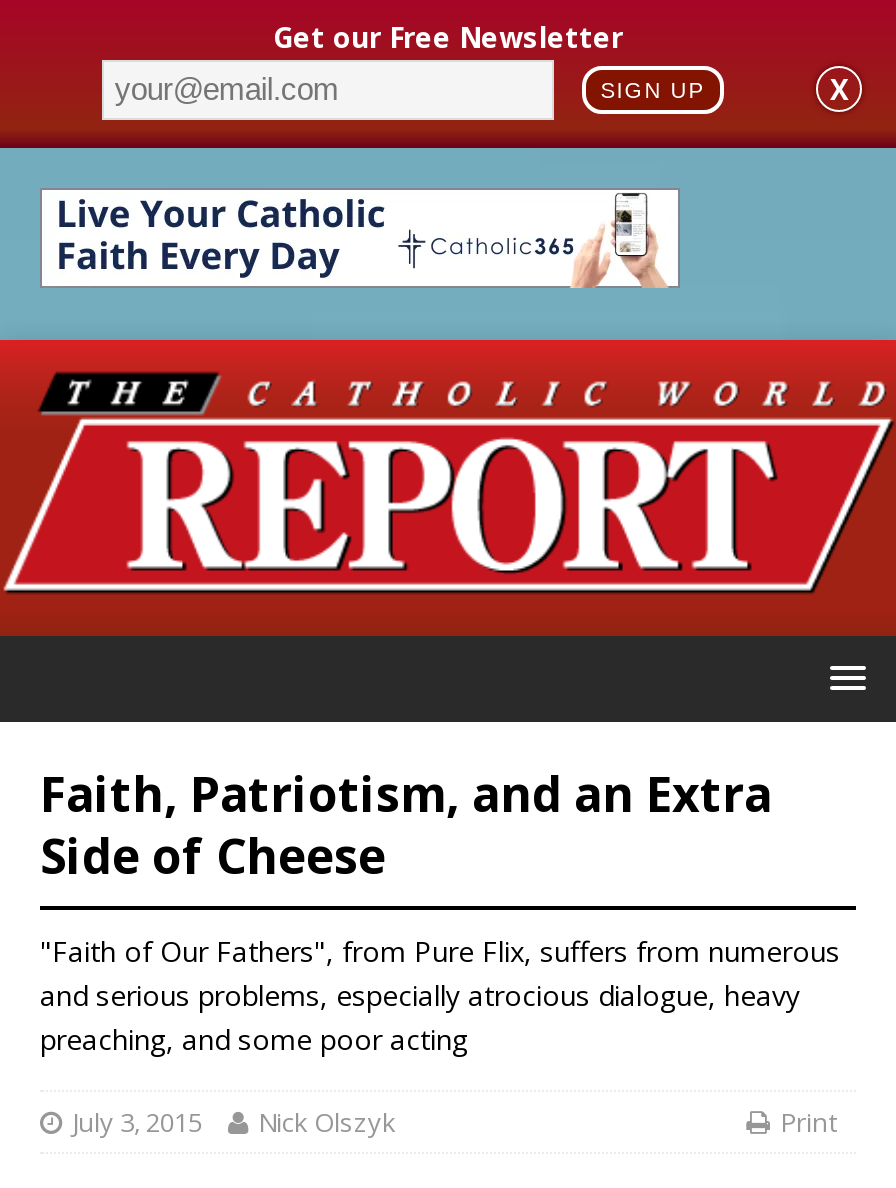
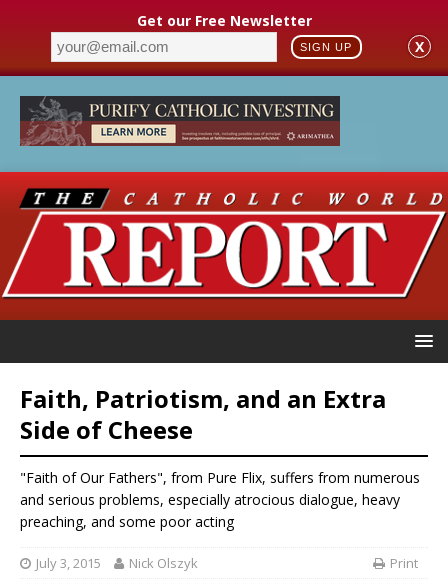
[40,188,680,290] [image] -> [19,95,341,147] [image]

